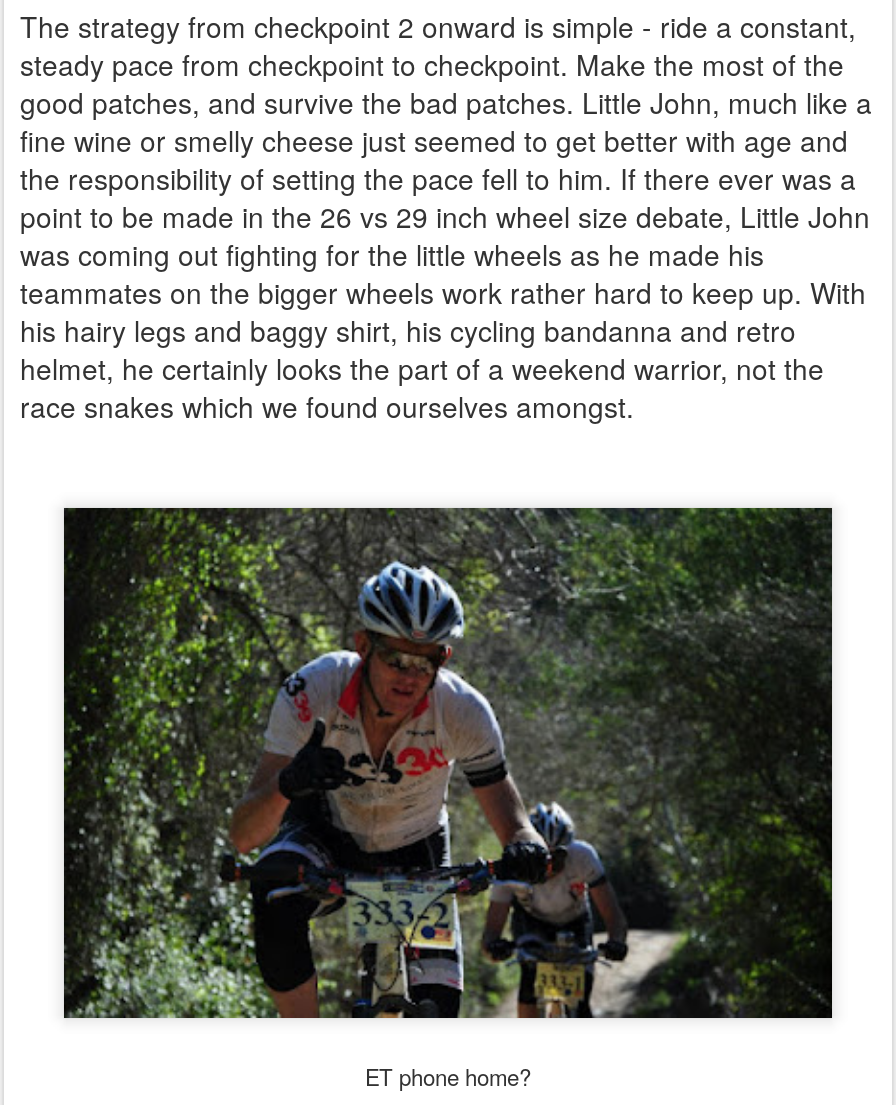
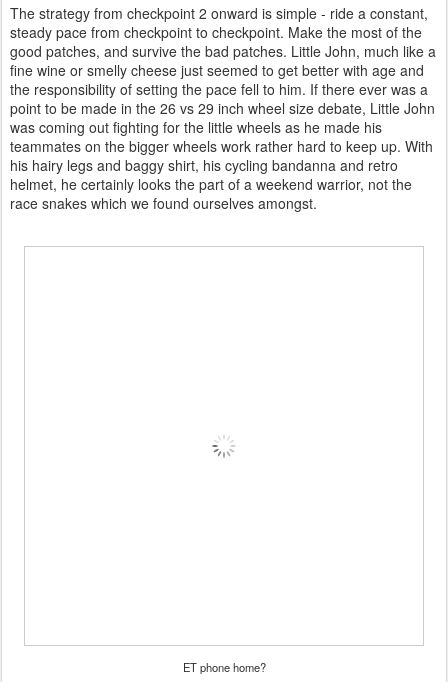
[60,504,836,1022] [image] -> none

